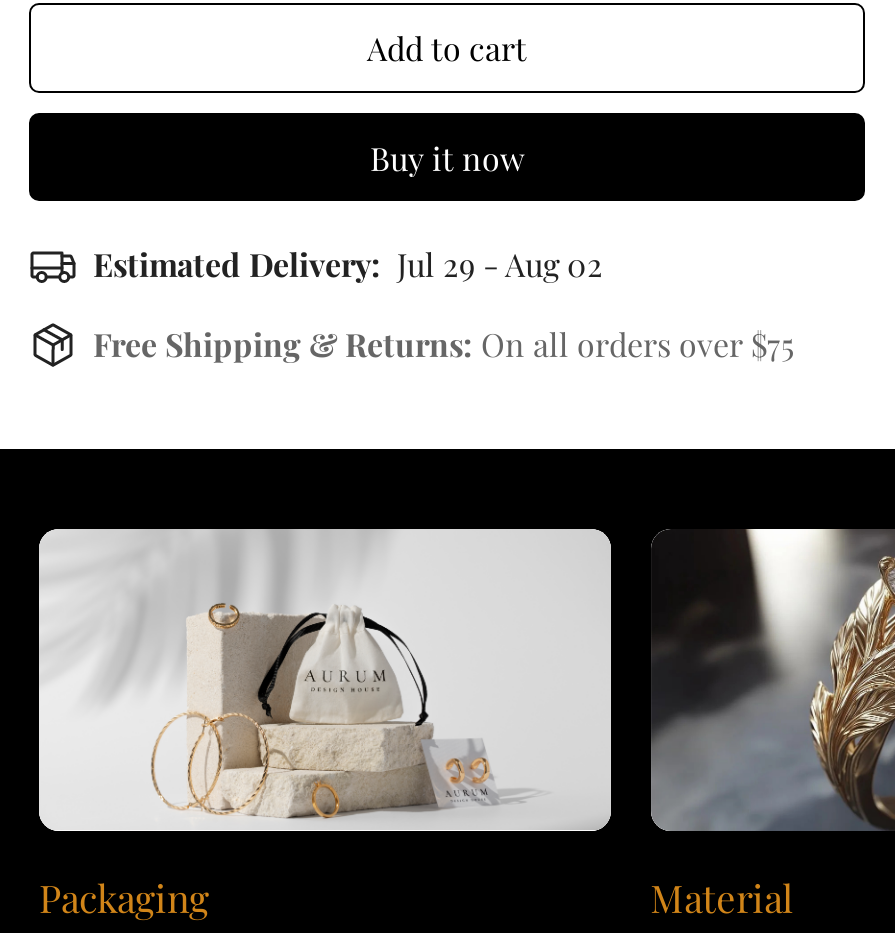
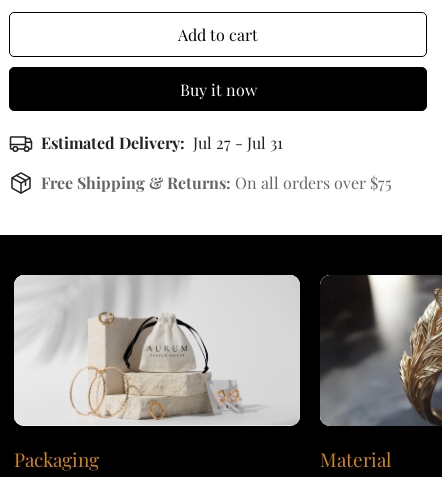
[93,243,603,285] Estimated Delivery: Jul 29 - Aug 02 -> [41,132,283,153] Estimated Delivery: Jul 27 - Jul 31

